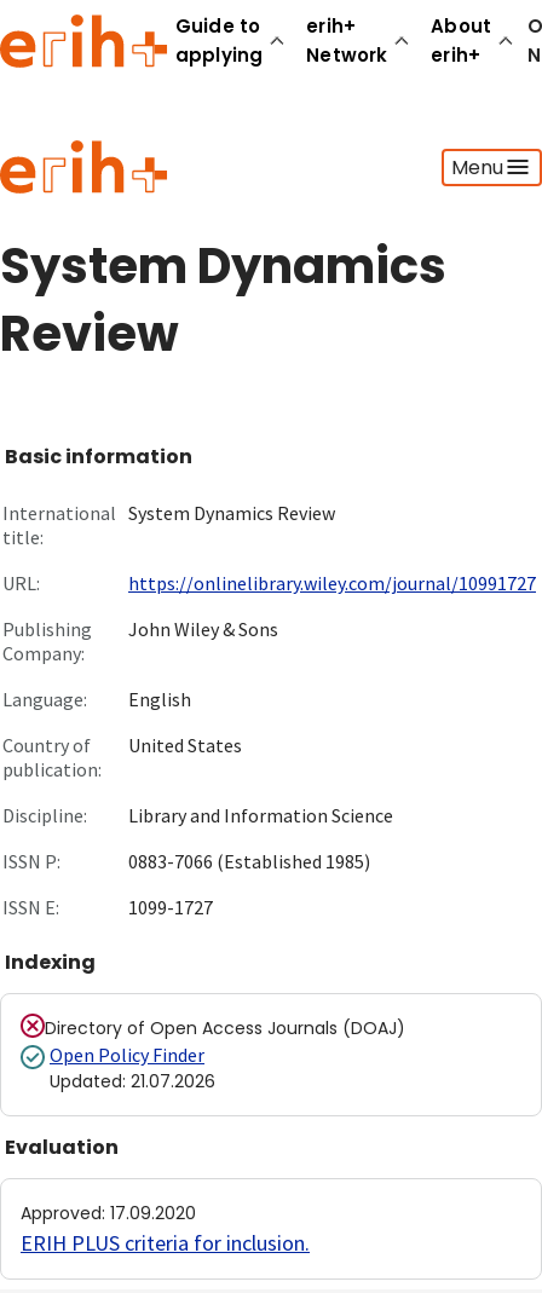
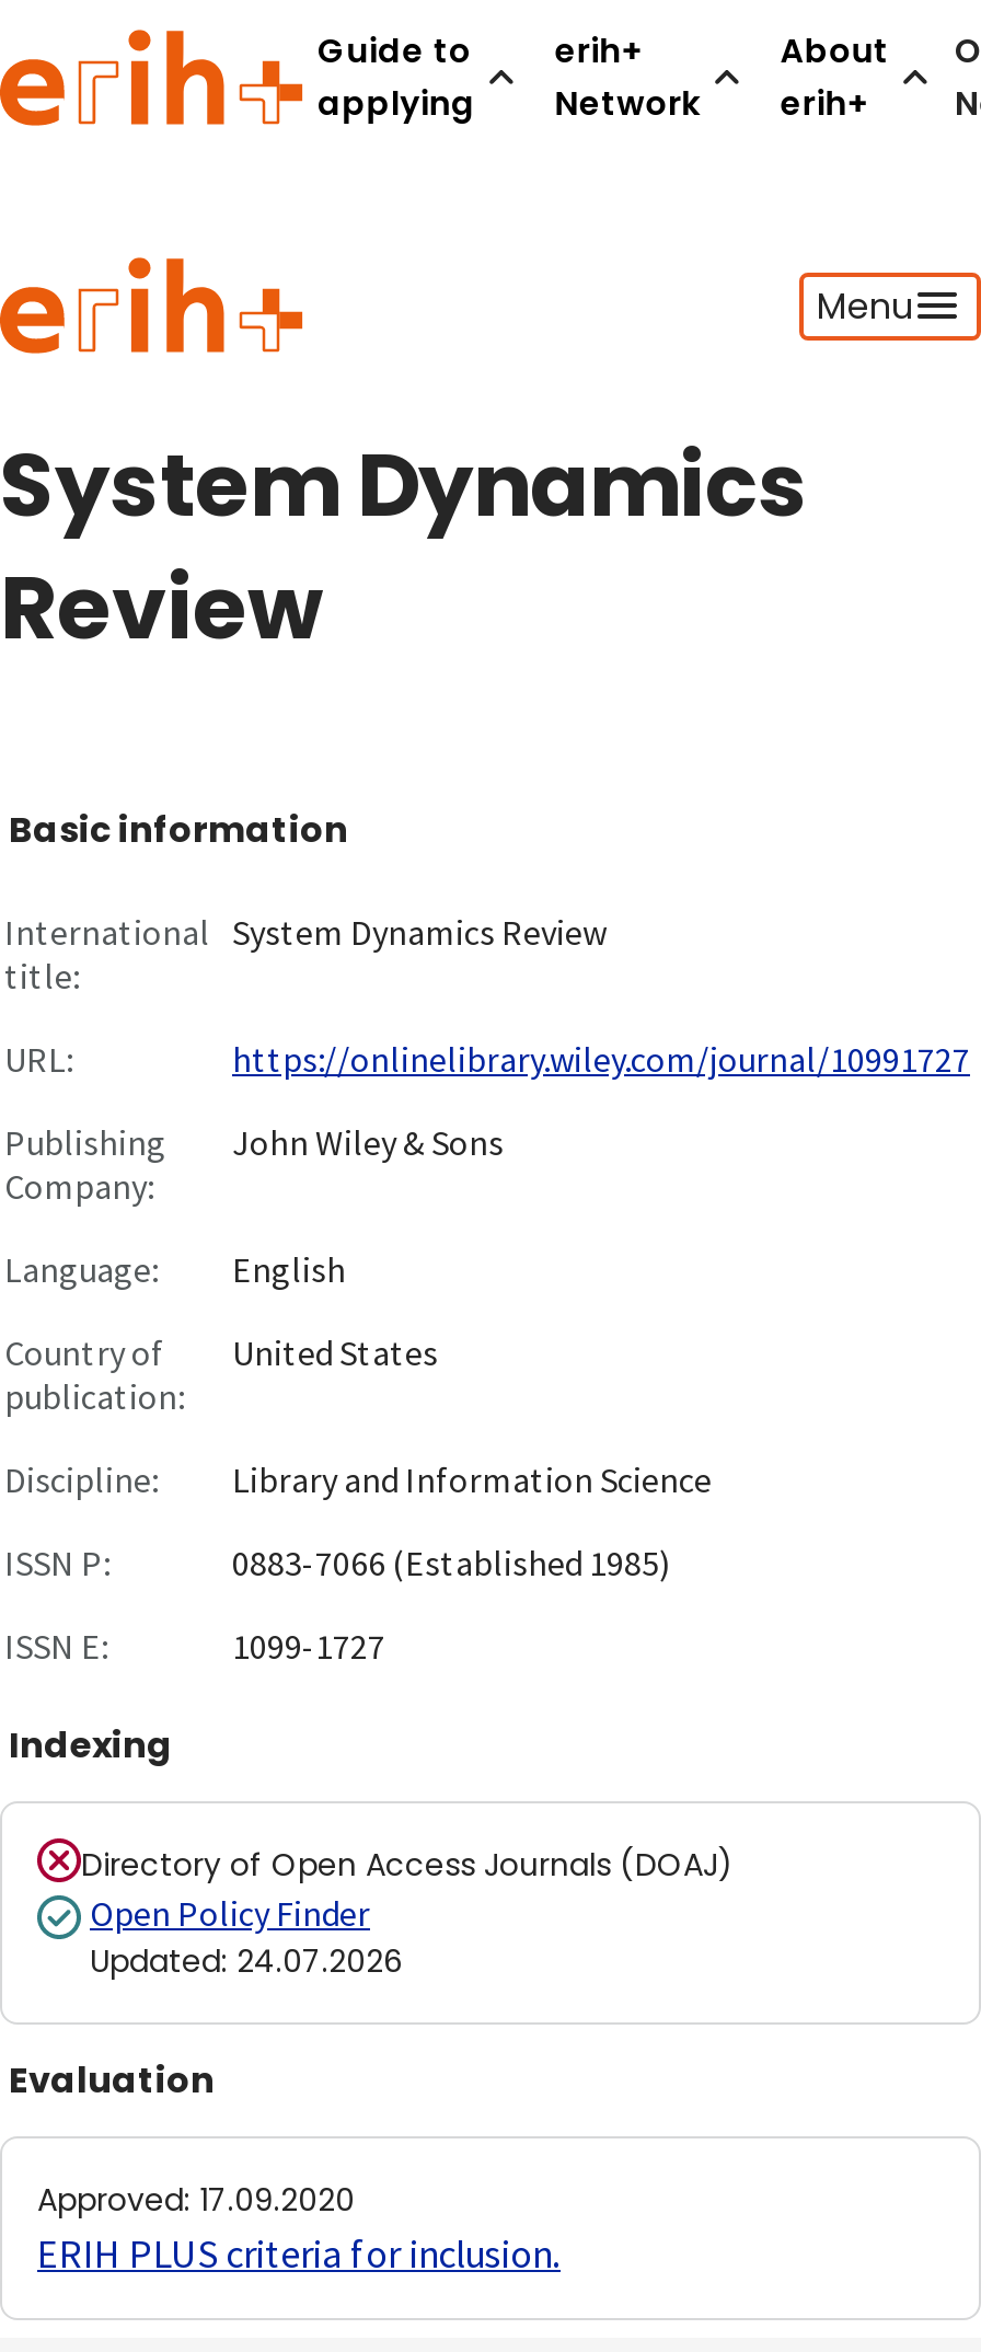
[50,1069,215,1094] Updated: 21.07.2026 -> [90,1940,403,1983] Updated: 24.07.2026

